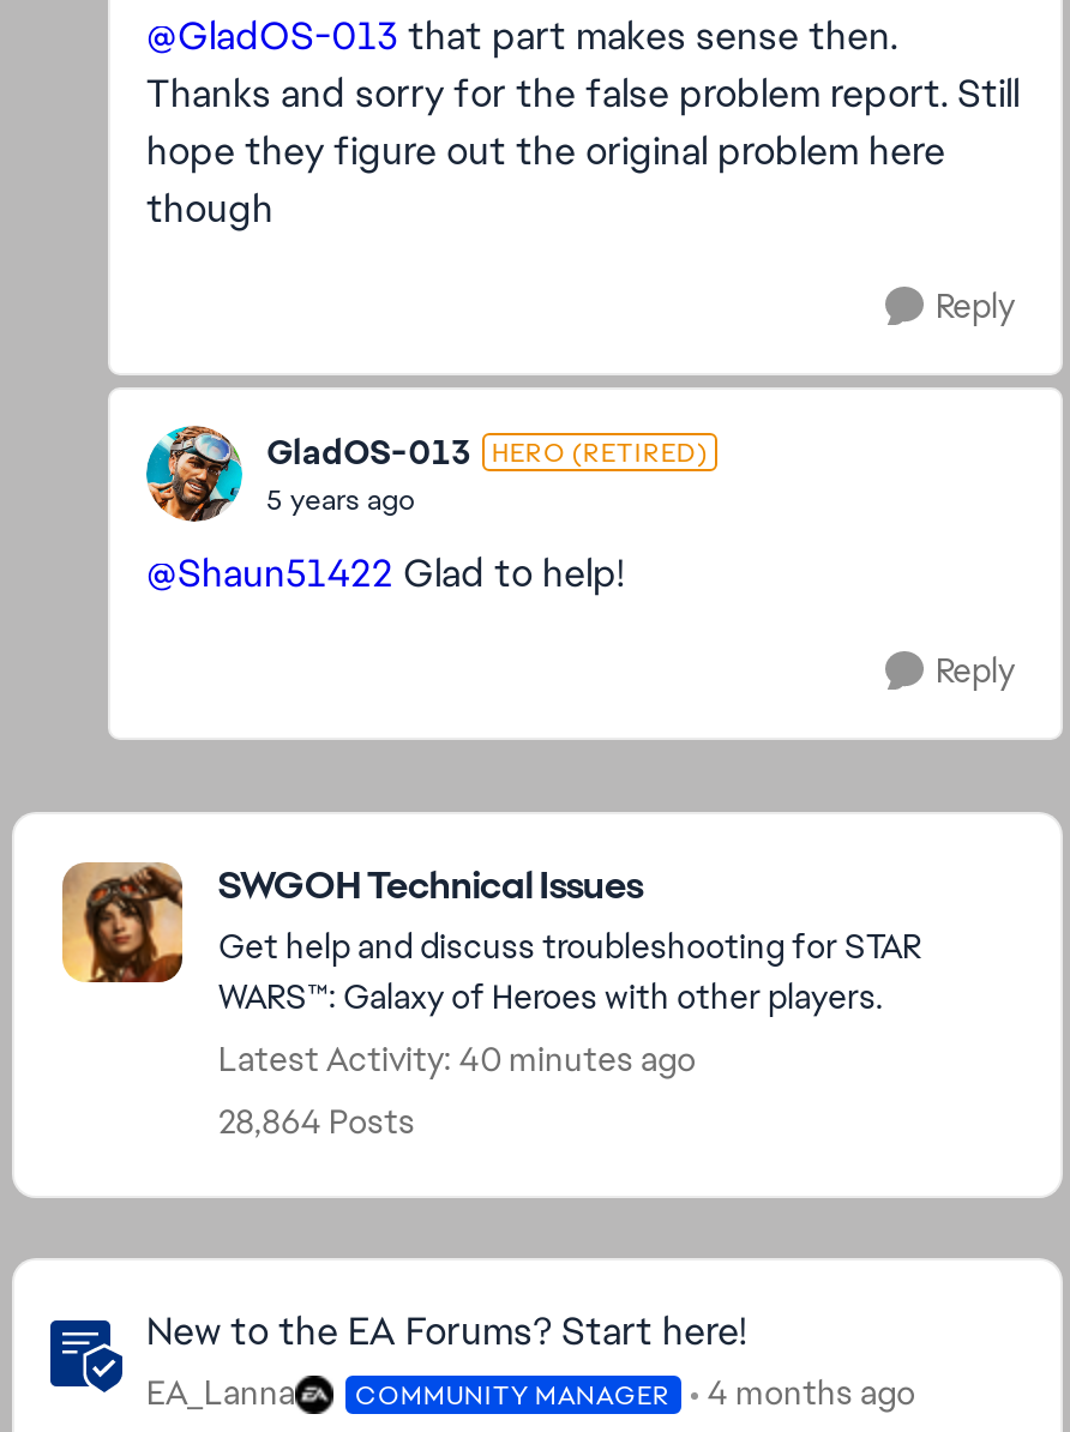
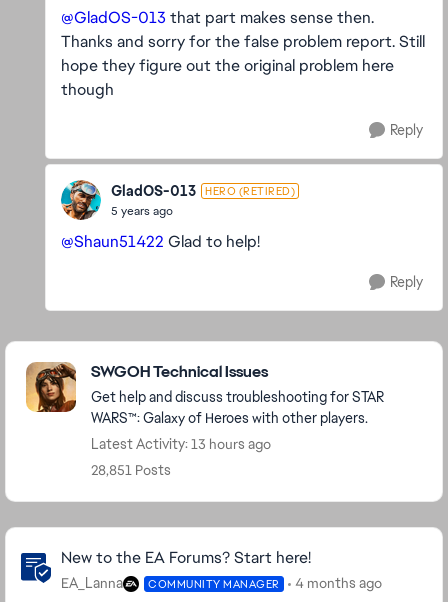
[218,1037,696,1081] Latest Activity: 40 minutes ago -> [91,435,271,453] Latest Activity: 13 hours ago
[218,1100,415,1143] 28,864 Posts -> [91,461,171,479] 28,851 Posts

